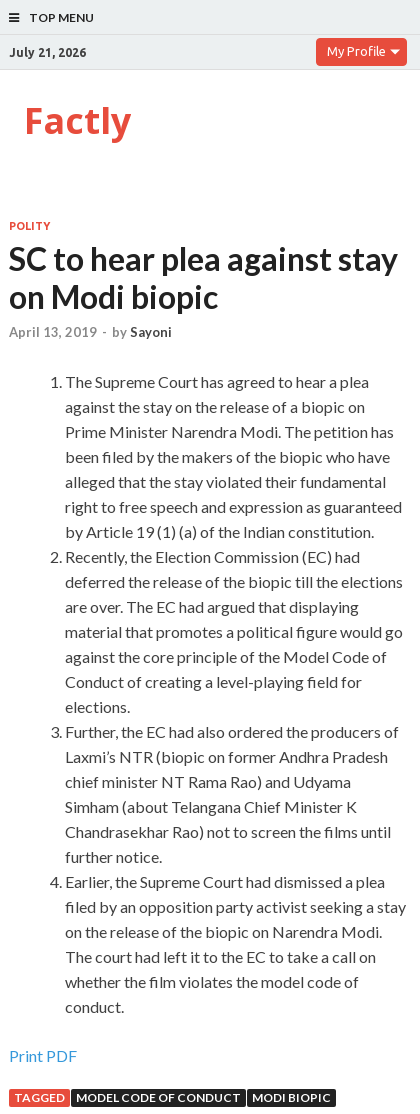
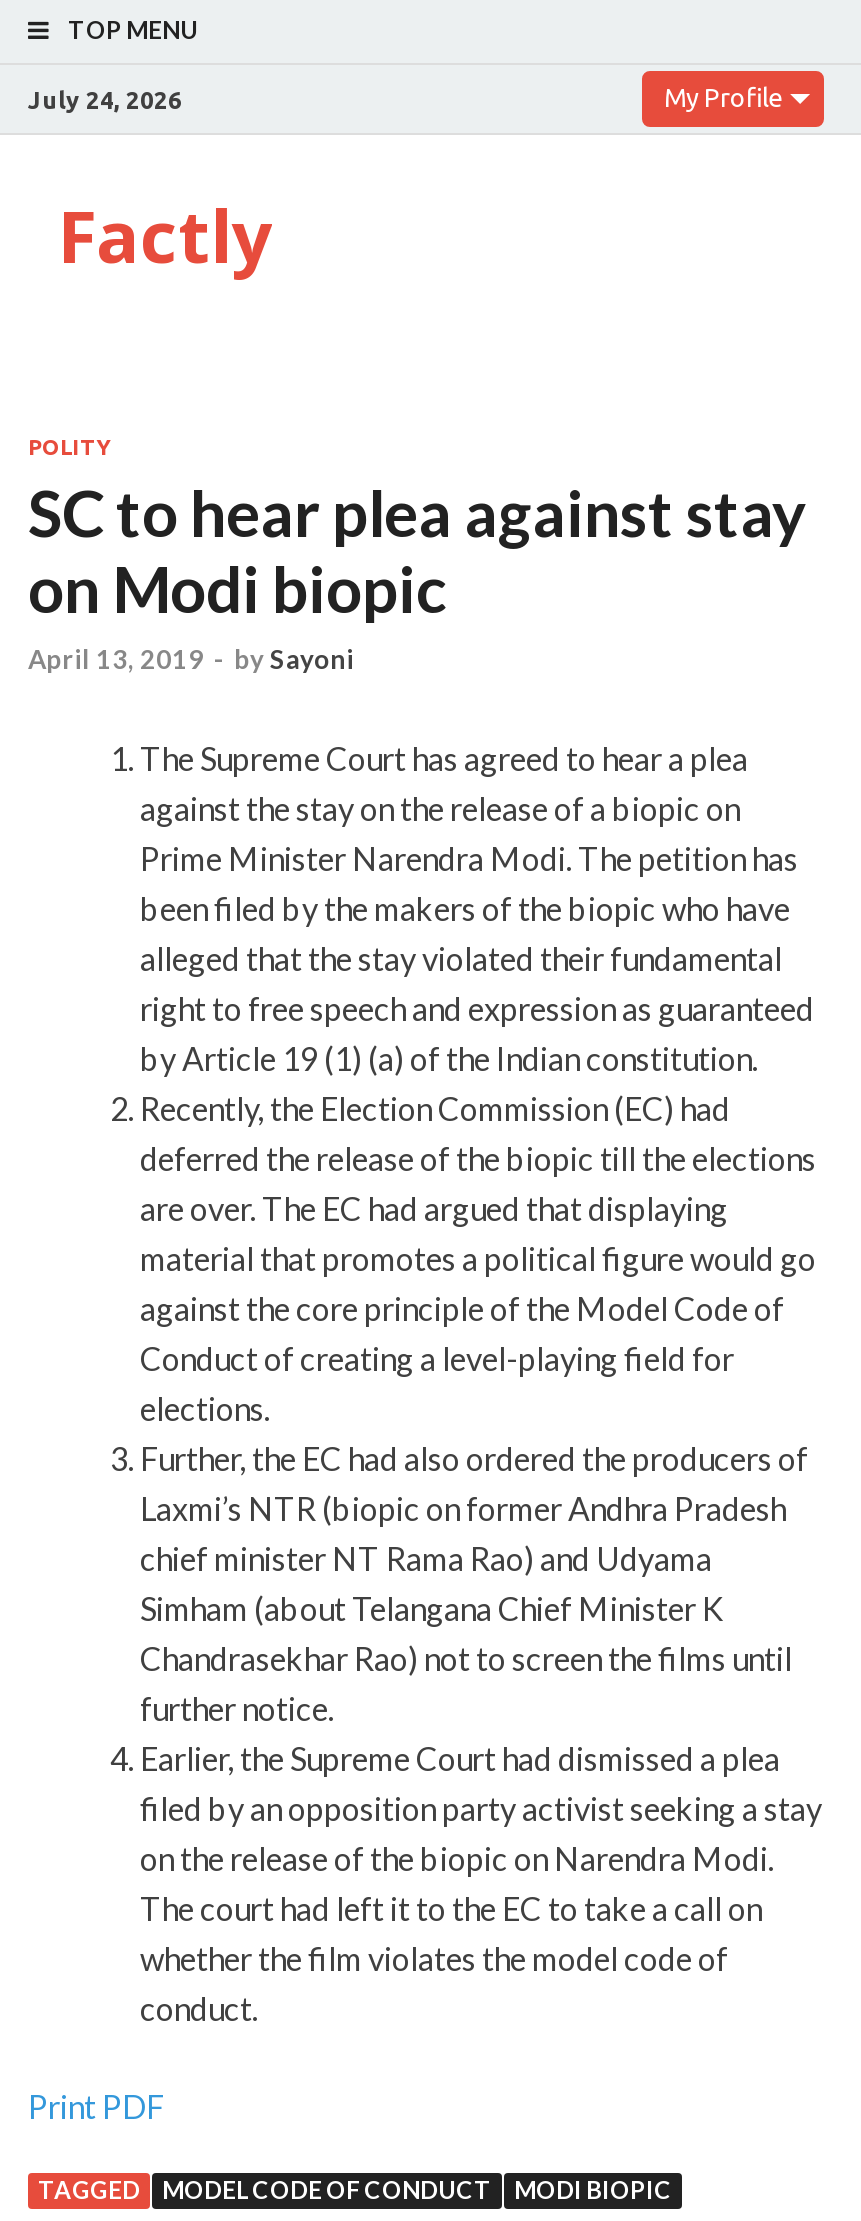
[9,45,86,58] July 21, 2026 -> [28,86,182,112] July 24, 2026

